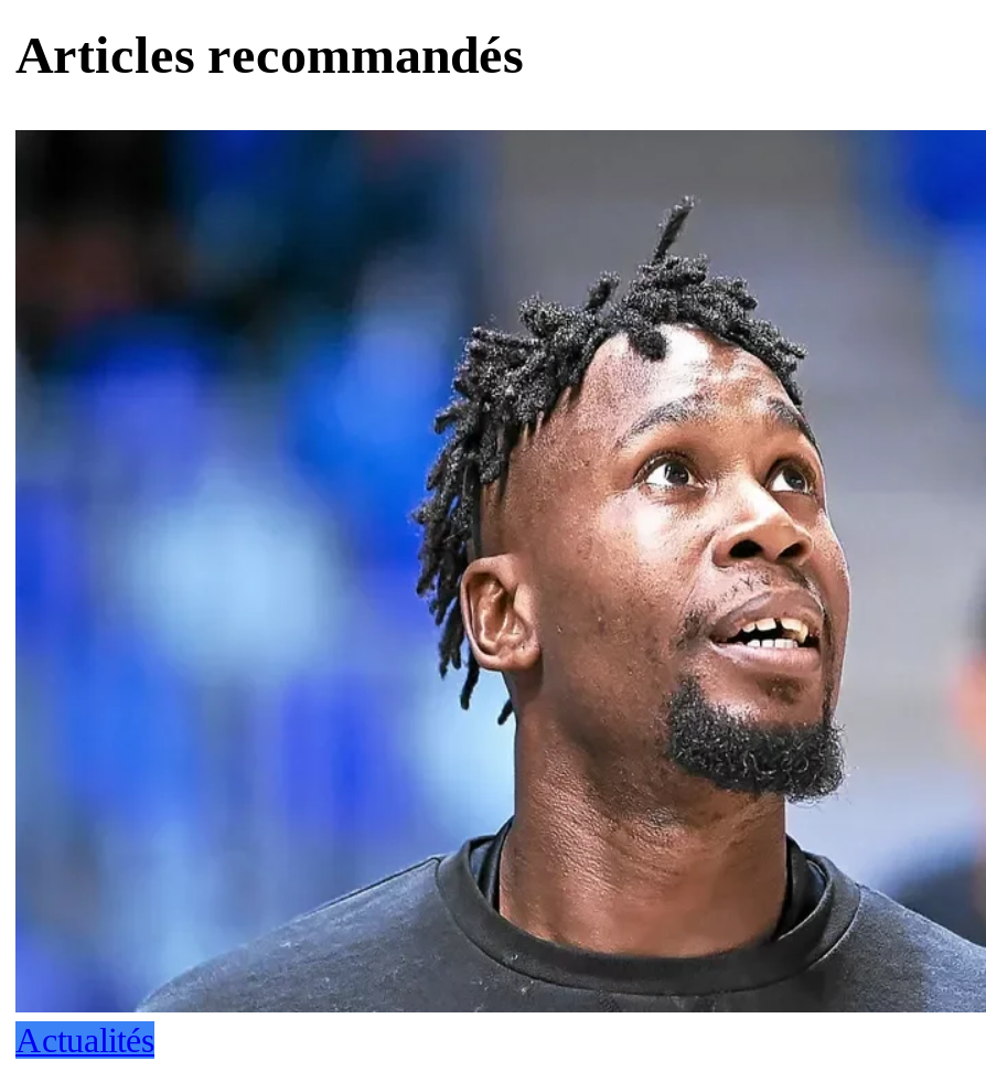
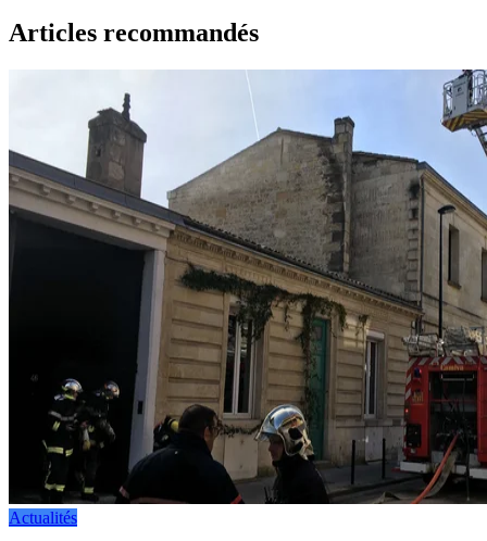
[13,128,979,1015] [image] -> [8,68,484,505] [image]

